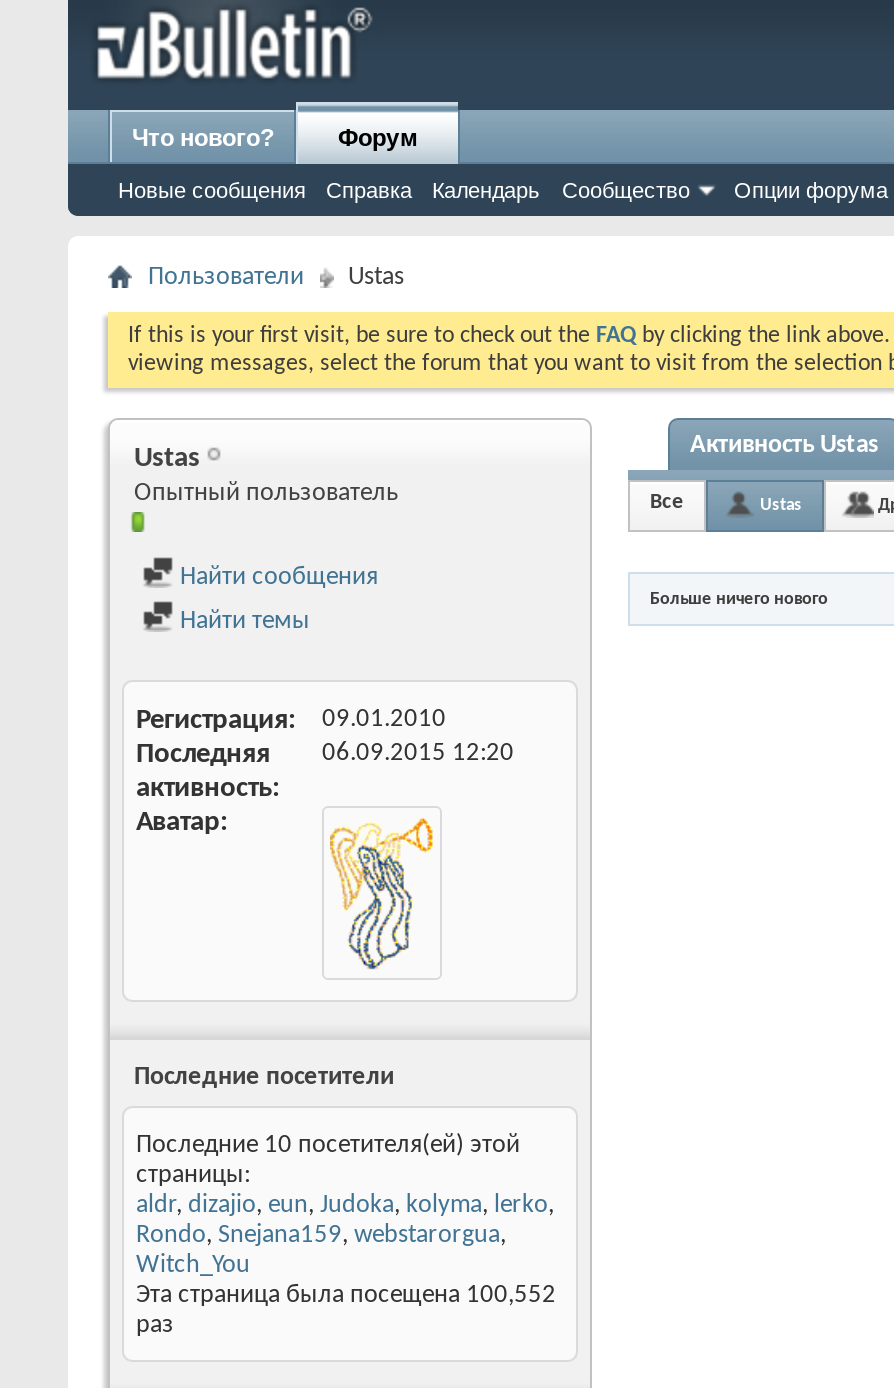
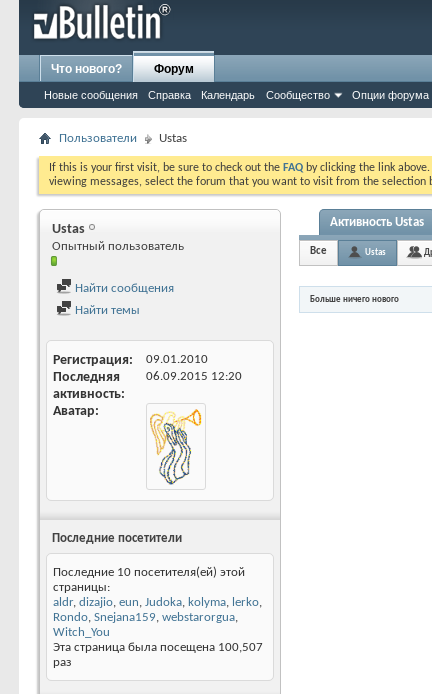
[136,1282,556,1308] Эта страница была посещена 100,552 -> [53,641,263,654] Эта страница была посещена 100,507

